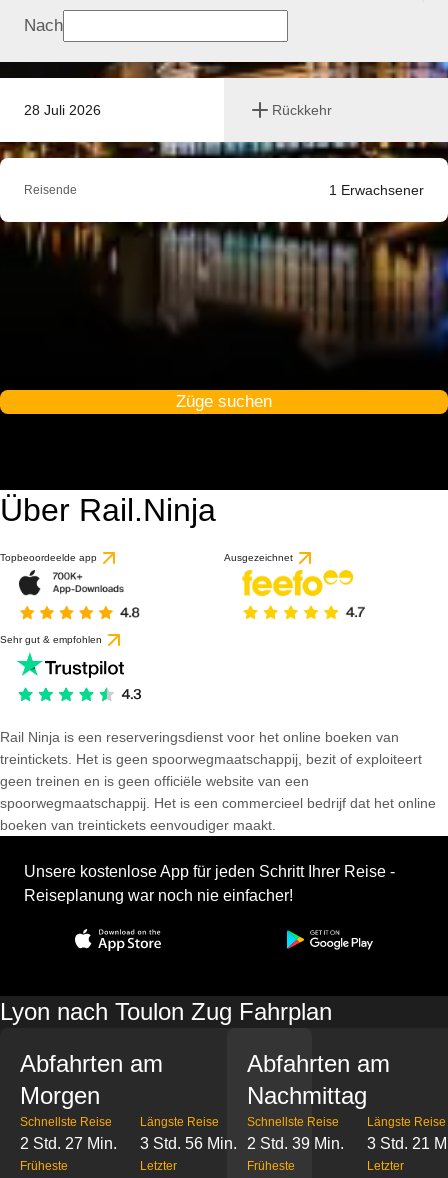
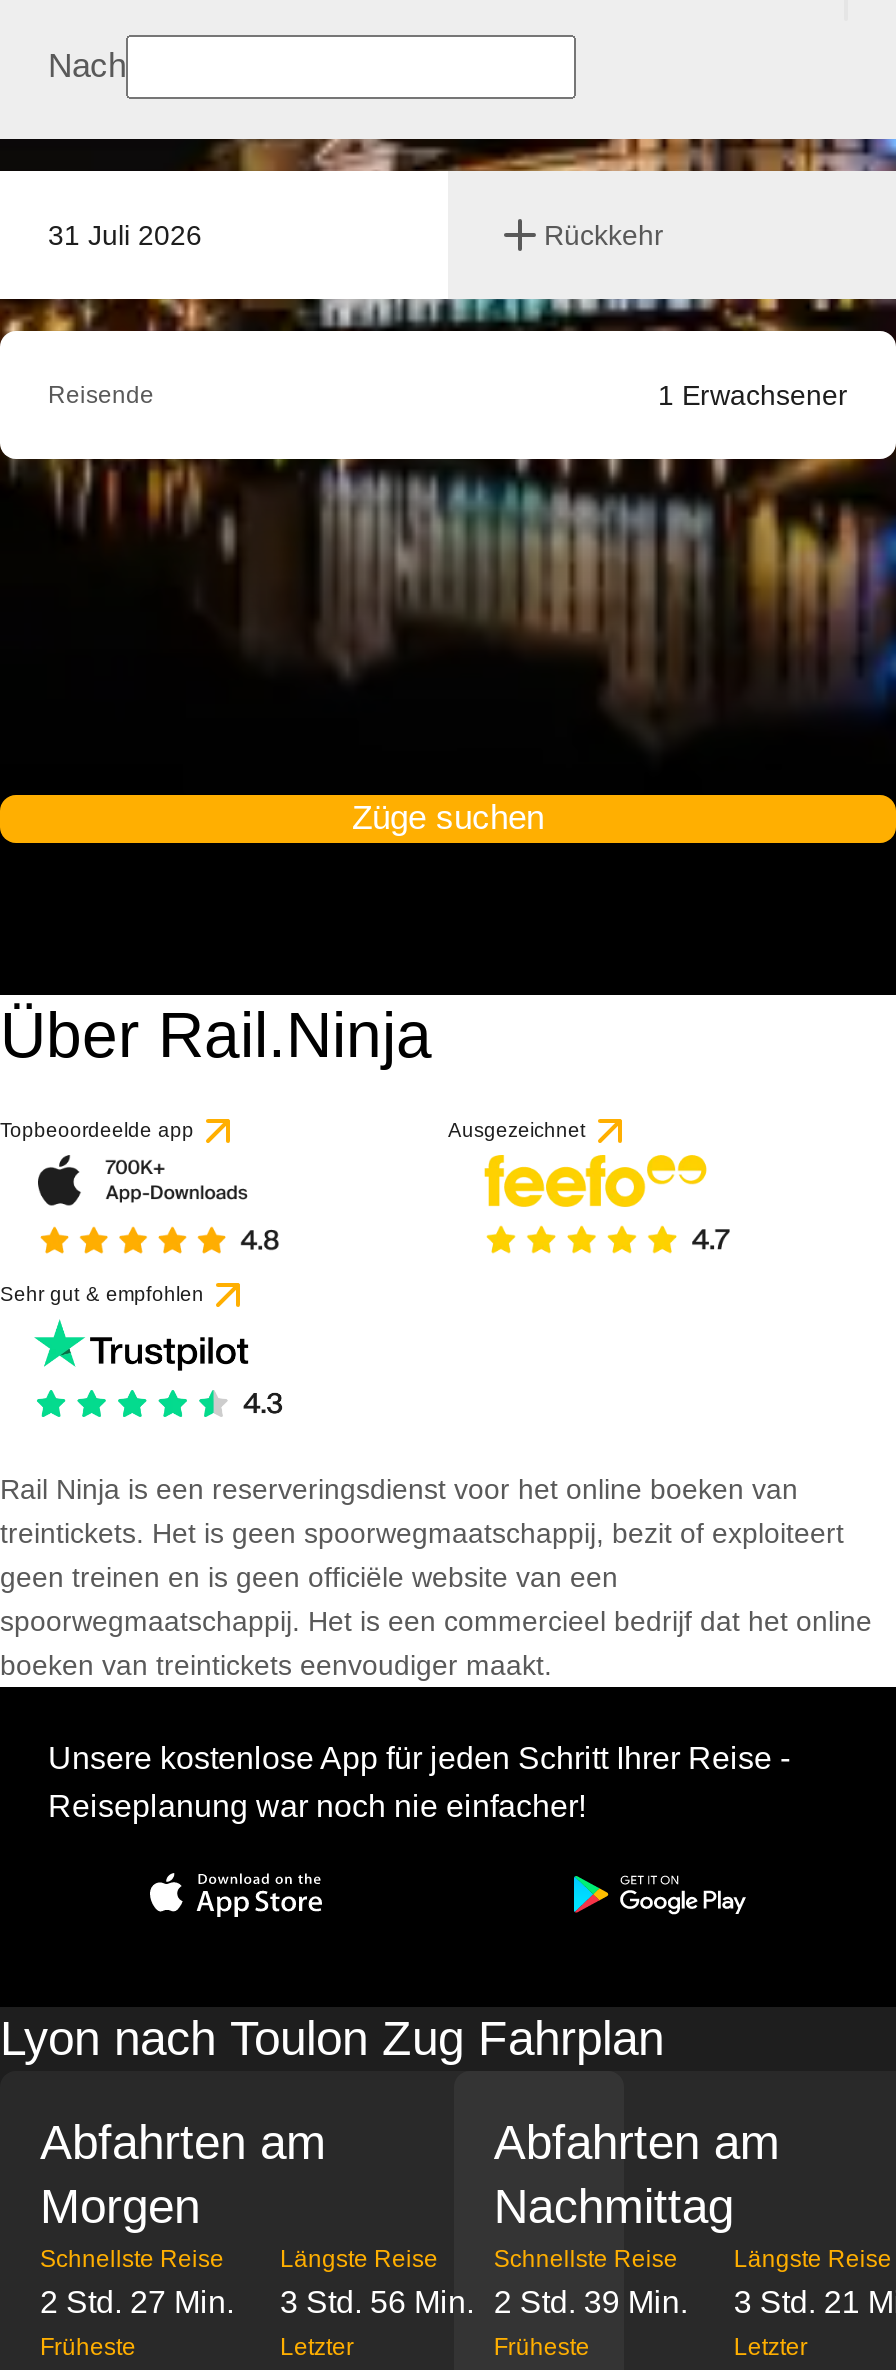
[24,102,101,118] 28 Juli 2026 -> [48,219,202,251] 31 Juli 2026

